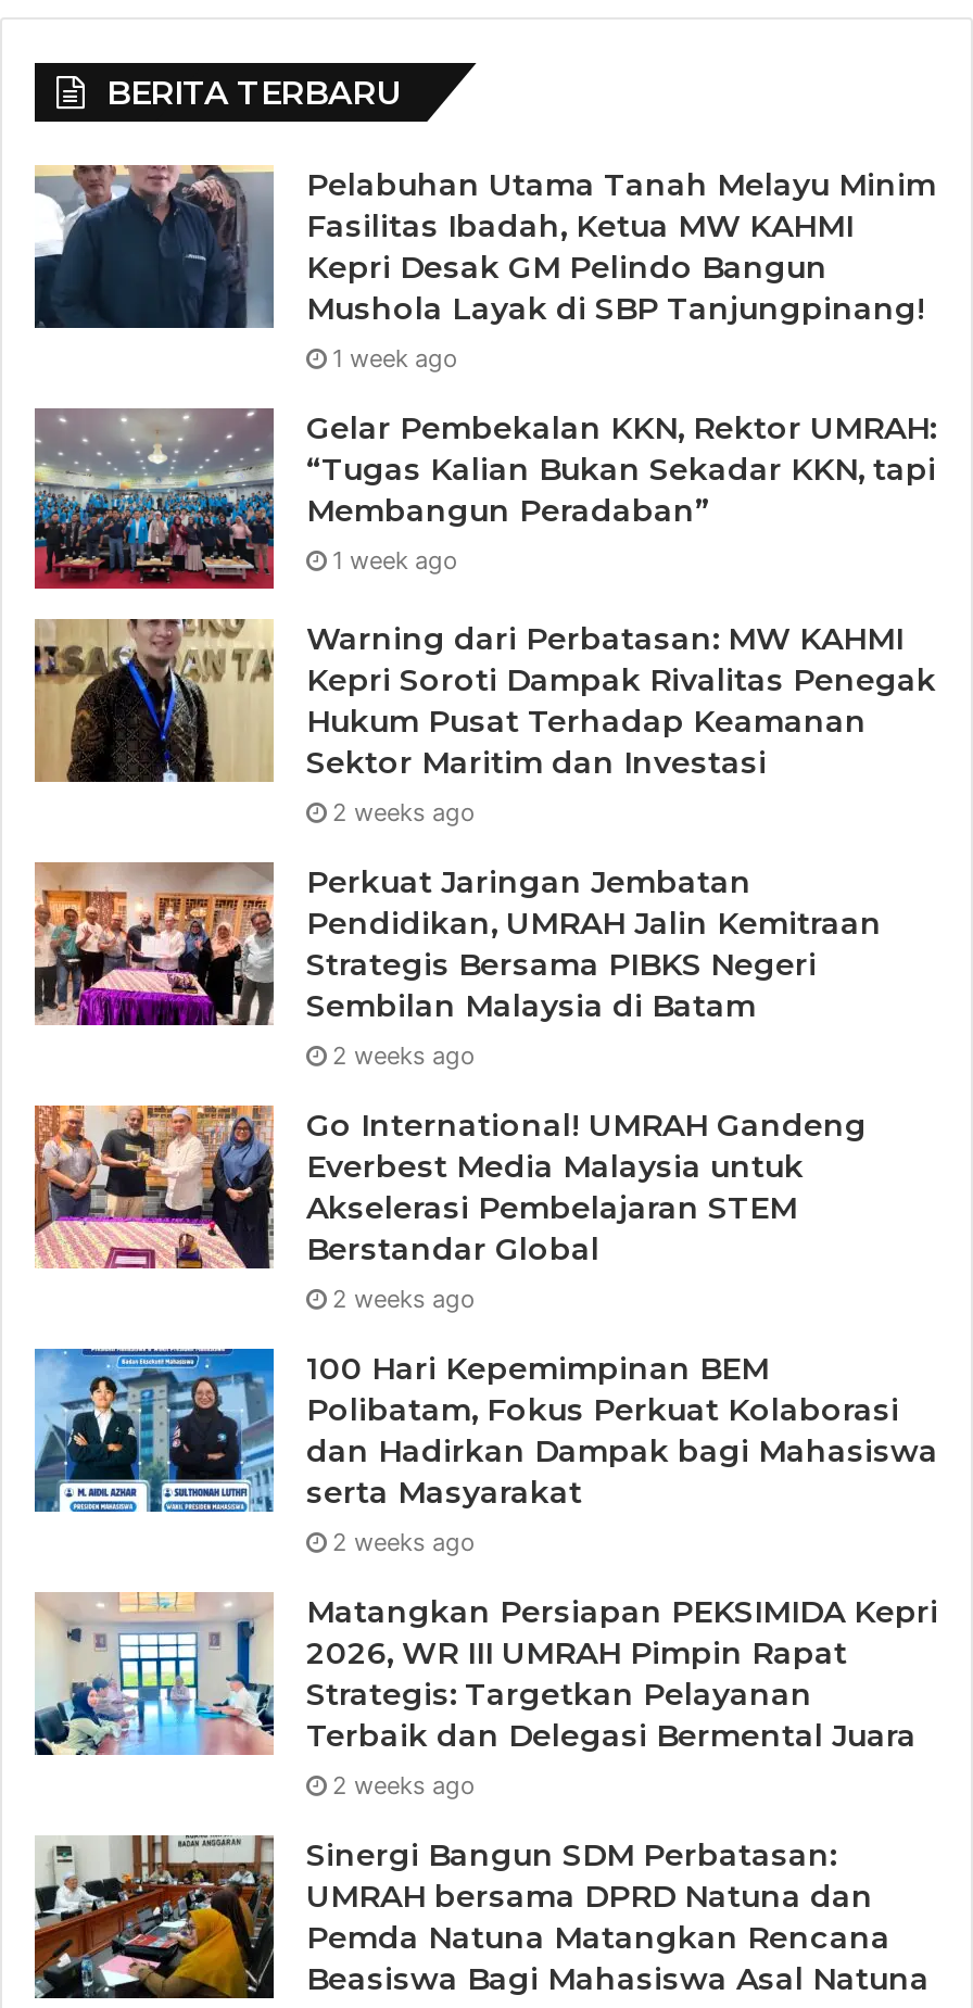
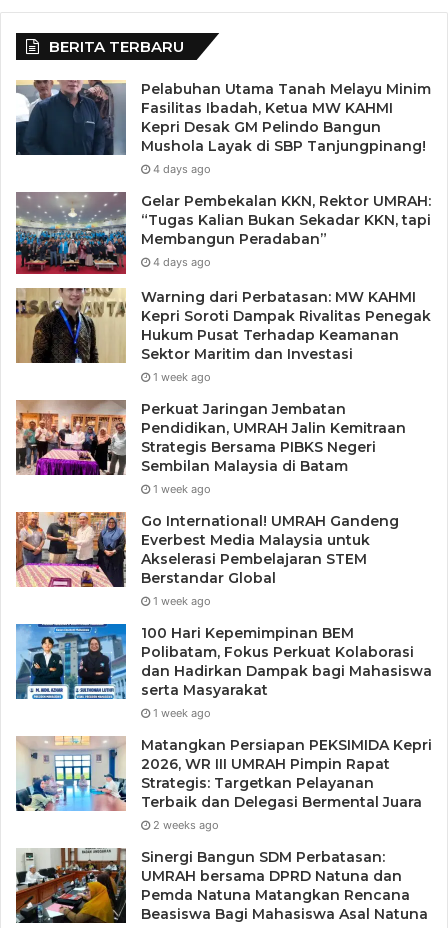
[332,344,458,374] 1 week ago -> [153,162,211,176] 4 days ago
[332,546,458,576] 1 week ago -> [153,255,211,269] 4 days ago
[332,797,476,827] 2 weeks ago -> [153,370,211,384] 1 week ago
[332,1040,476,1071] 2 weeks ago -> [153,482,211,496] 1 week ago
[332,1283,476,1314] 2 weeks ago -> [153,594,211,608] 1 week ago
[332,1527,476,1557] 2 weeks ago -> [153,706,211,720] 1 week ago

